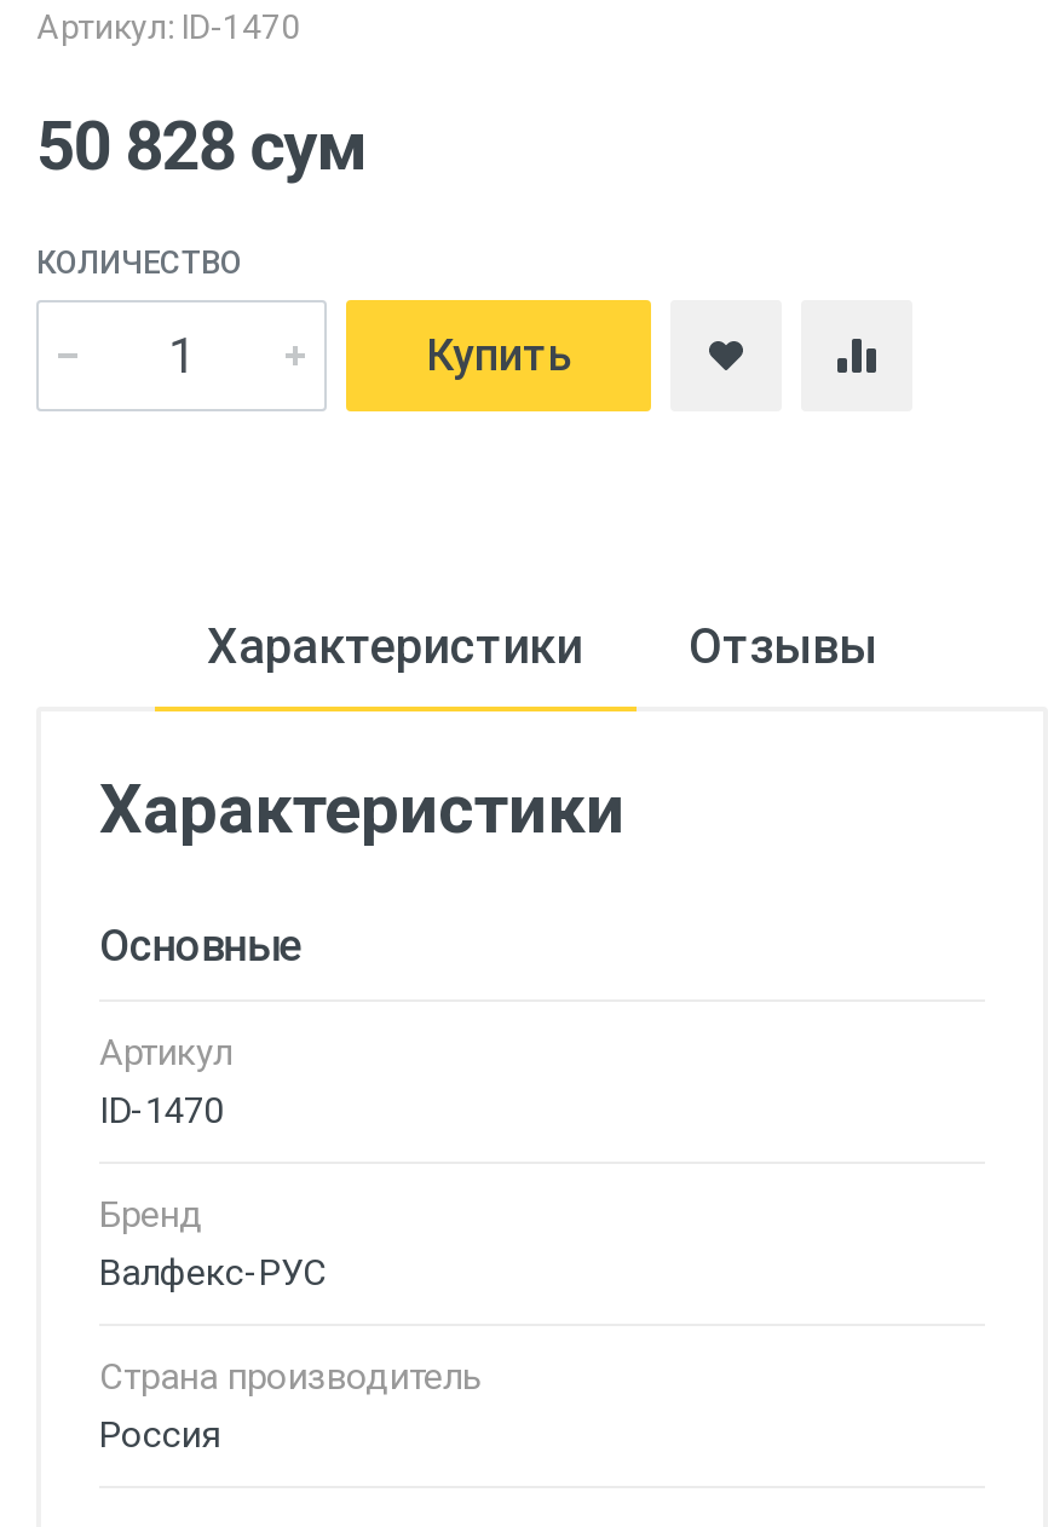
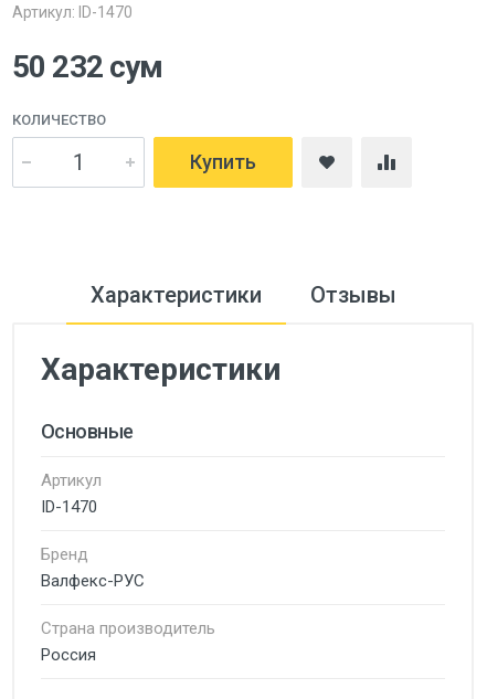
[36,106,367,186] 50 828 сум -> [12,49,163,85] 50 232 сум

